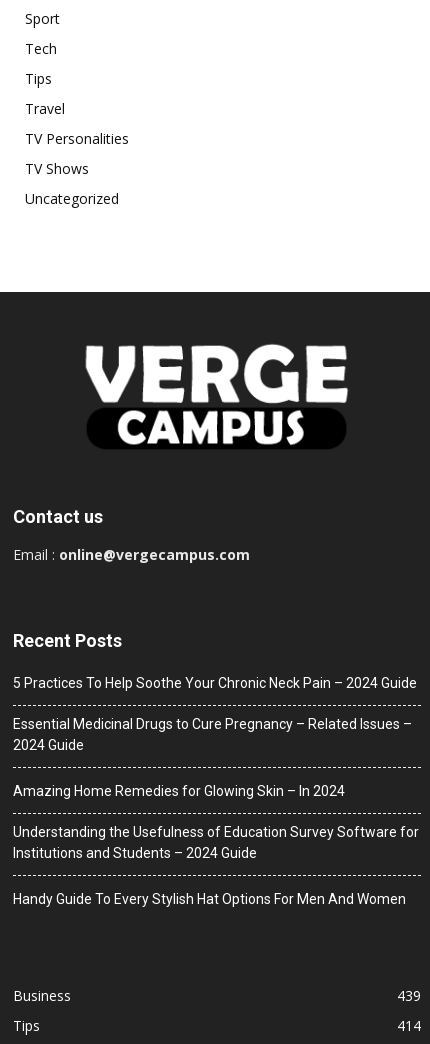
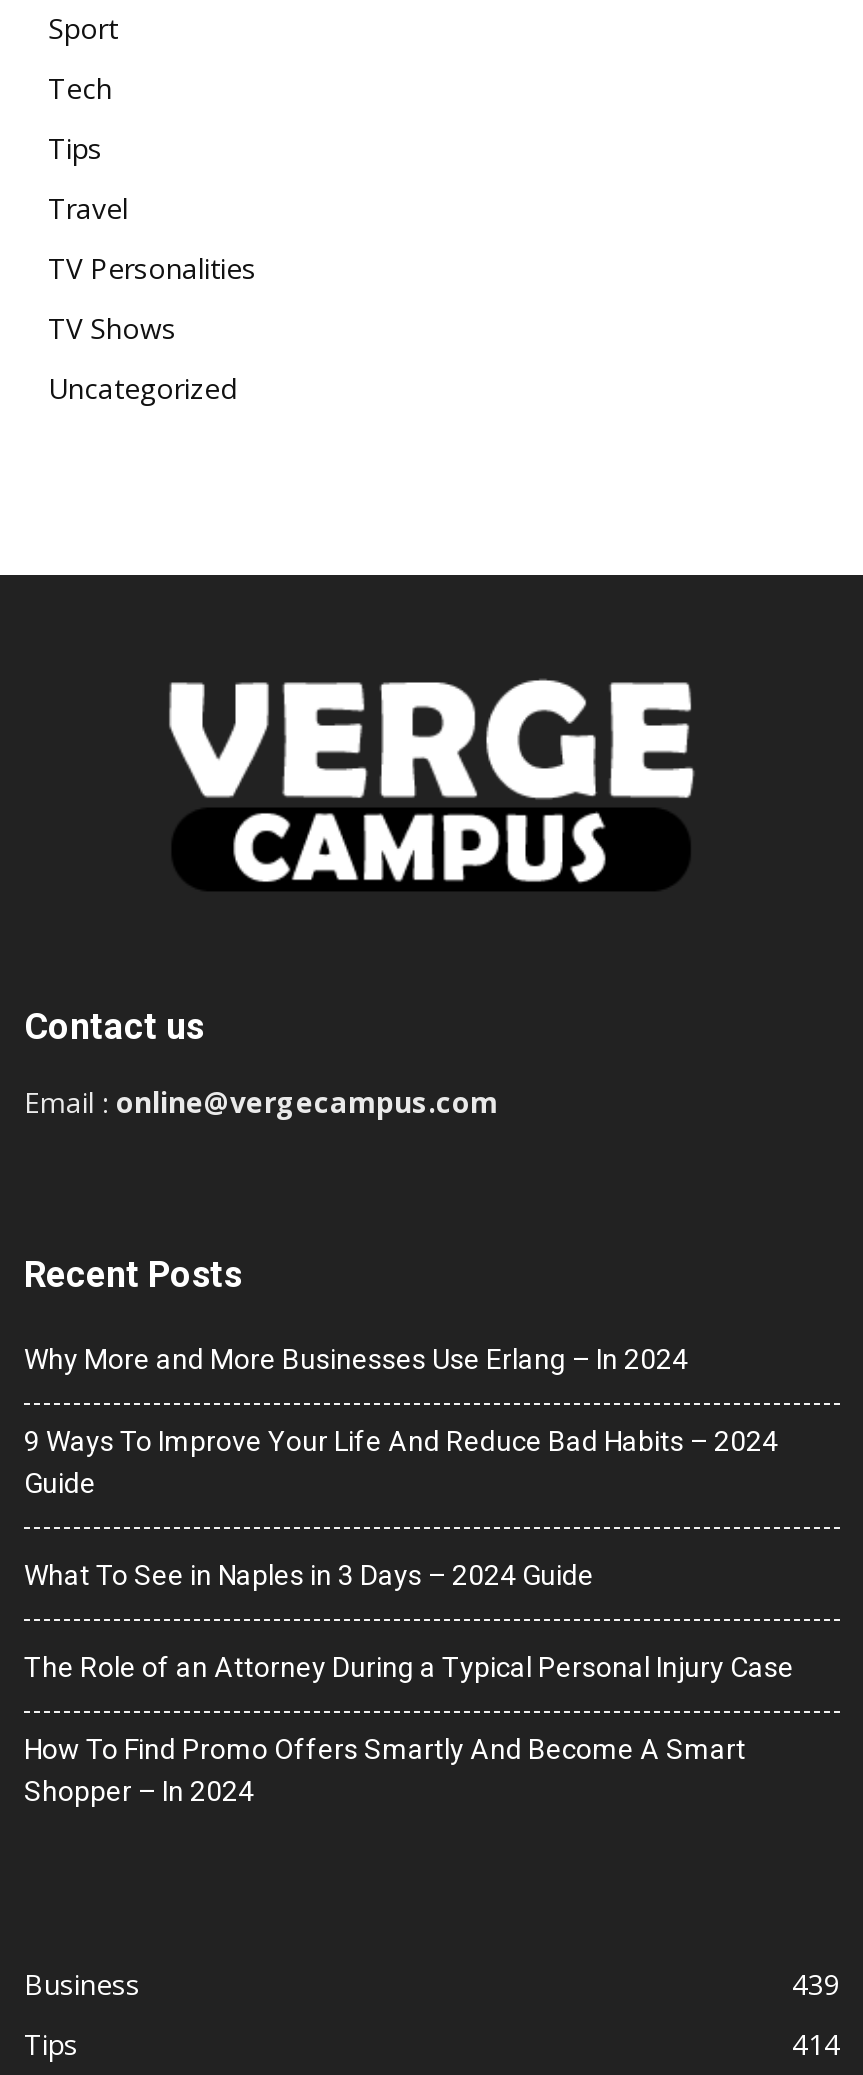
[13,675,417,691] 5 Practices To Help Soothe Your Chronic Neck Pain – 2024 Guide -> [24,1343,688,1375] Why More and More Businesses Use Erlang – In 2024
[13,716,412,753] Essential Medicinal Drugs to Cure Pregnancy – Related Issues – | 2024 Guide -> [24,1425,778,1499] 9 Ways To Improve Your Life And Reduce Bad Habits – 2024 | Guide
[13,783,345,799] Amazing Home Remedies for Glowing Skin – In 2024 -> [24,1559,594,1591] What To See in Naples in 3 Days – 2024 Guide
[13,824,419,861] Understanding the Usefulness of Education Survey Software for | Institutions and Students – 2024 Guide -> [24,1651,794,1683] The Role of an Attorney During a Typical Personal Injury Case
[13,891,406,907] Handy Guide To Every Stylish Hat Options For Men And Women -> [24,1733,746,1807] How To Find Promo Offers Smartly And Become A Smart | Shopper – In 2024

